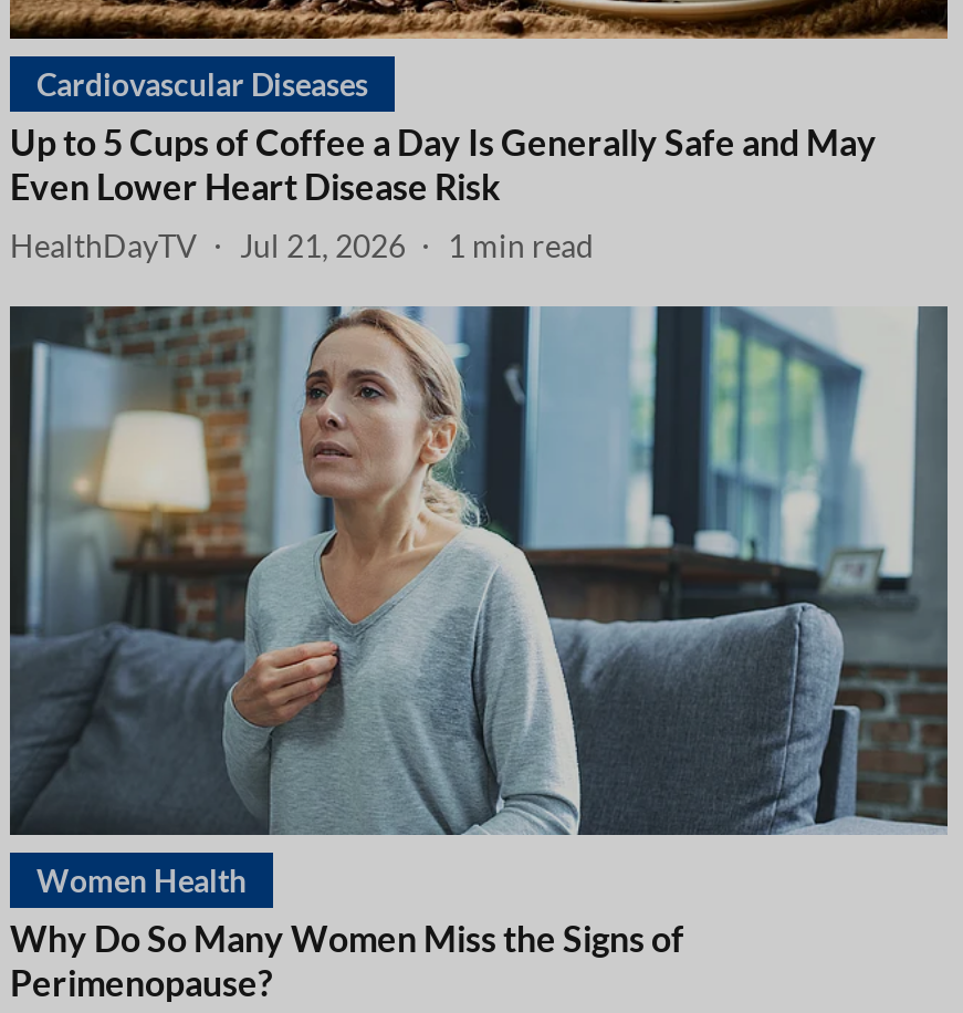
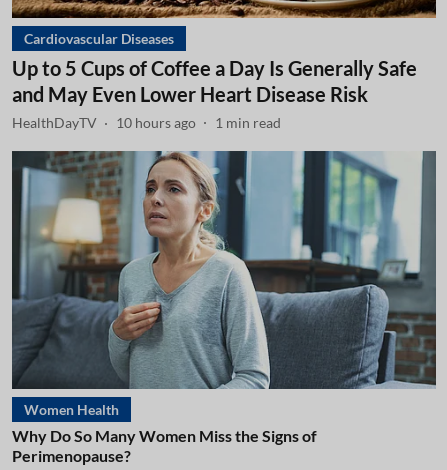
[10,226,594,263] HealthDayTV Jul 21, 2026 1 min read -> [12,114,281,131] HealthDayTV 10 hours ago 1 min read

